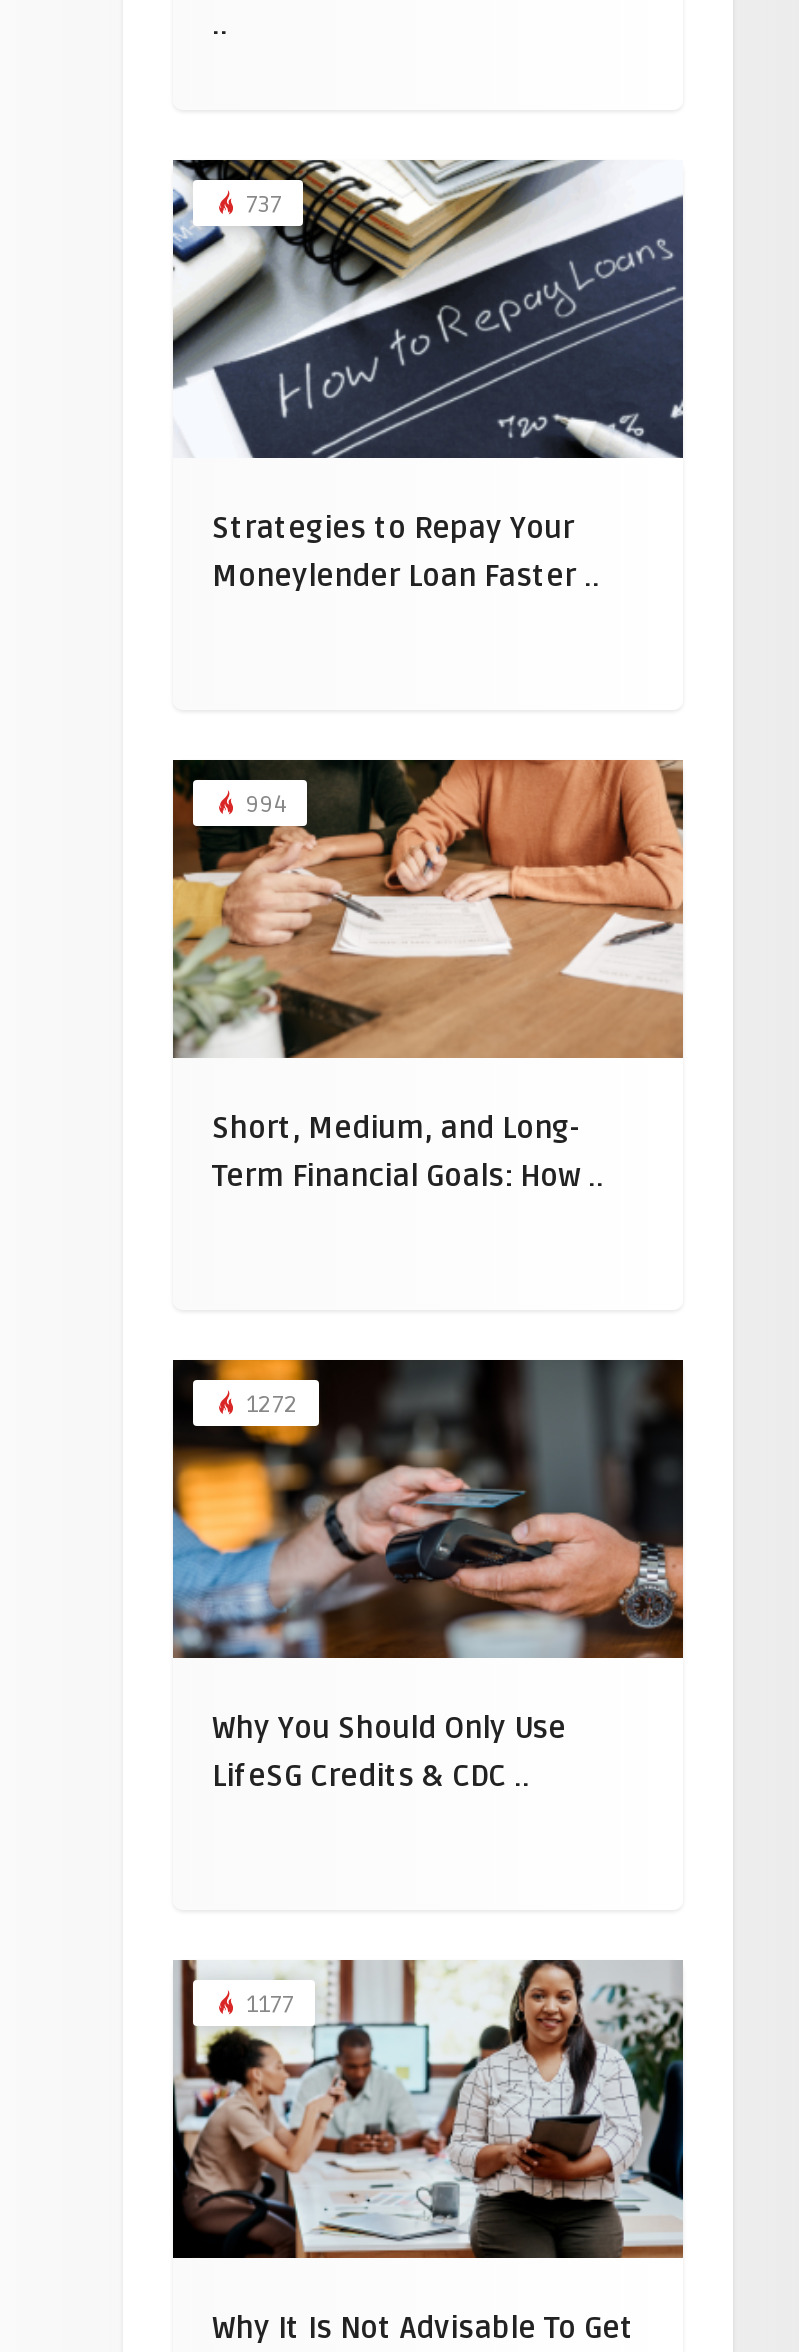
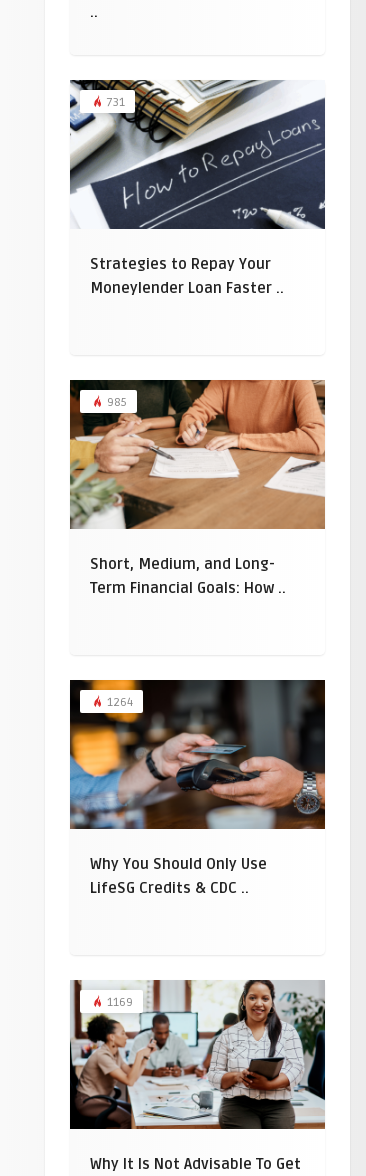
[240,190,282,220] 737 -> [103,95,124,110] 731
[240,790,286,820] 994 -> [103,395,126,410] 985
[240,1390,298,1420] 1272 -> [103,695,132,710] 1264
[240,1990,294,2020] 1177 -> [103,995,132,1010] 1169

